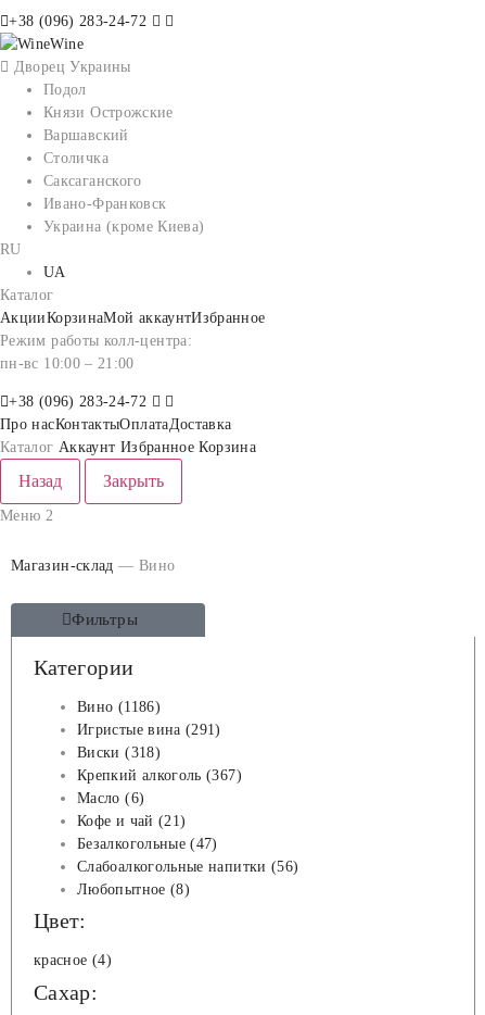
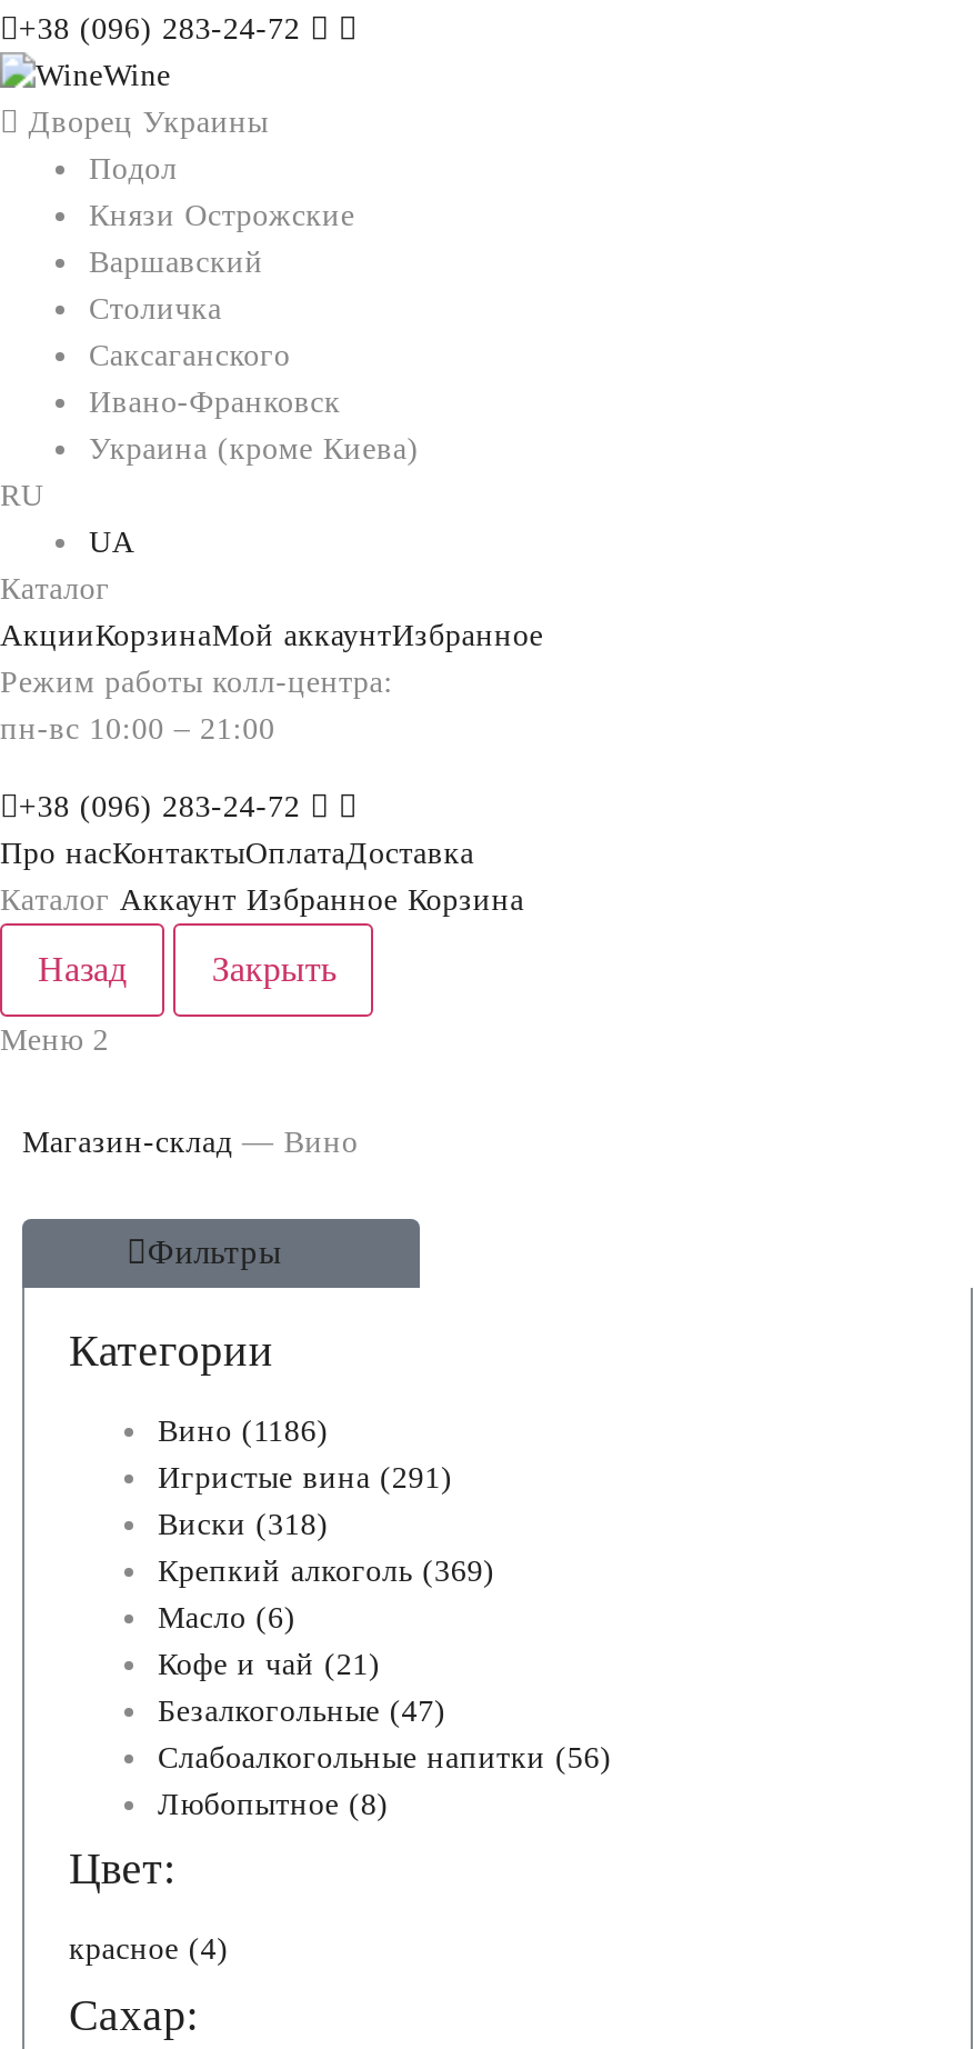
[77,767,242,784] Крепкий алкоголь (367) -> [158,1555,495,1588] Крепкий алкоголь (369)

